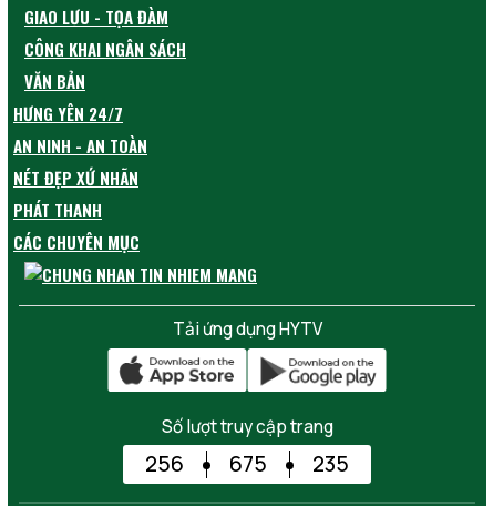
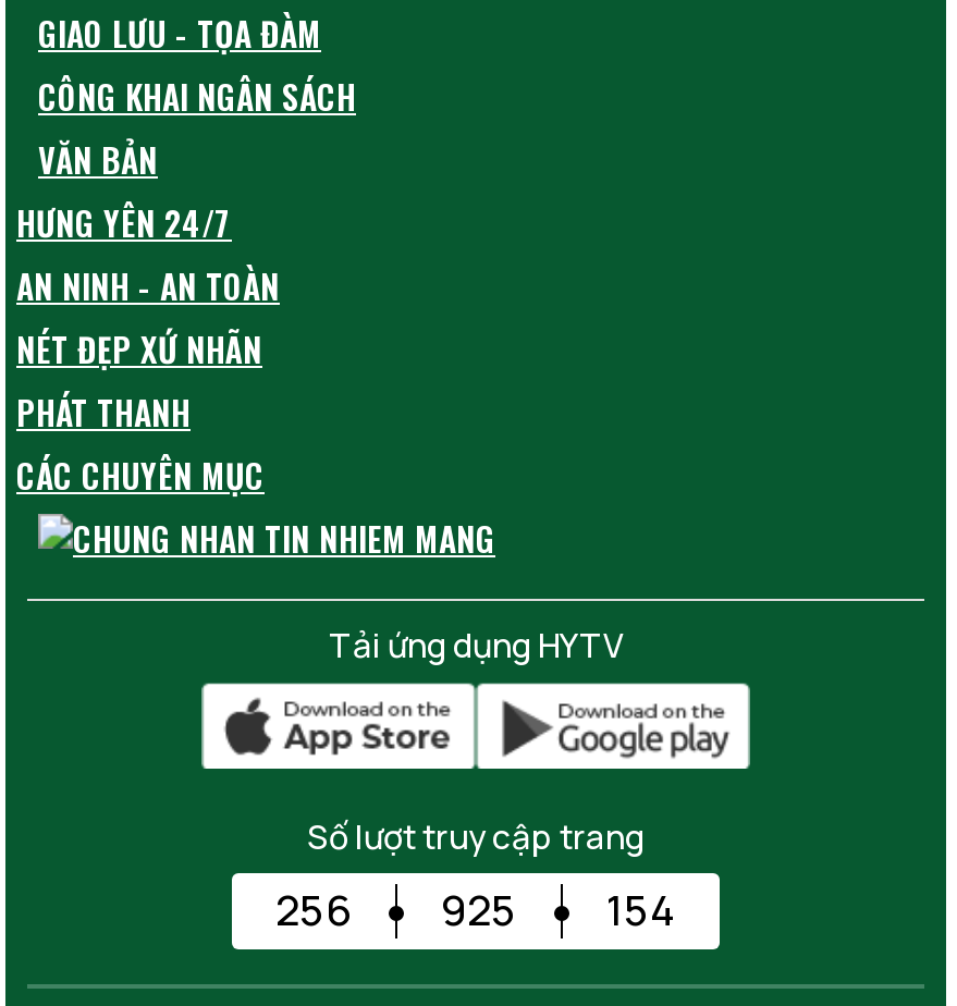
[229,450,267,478] 675 -> [441,882,517,939] 925
[312,450,349,478] 235 -> [606,882,676,939] 154

